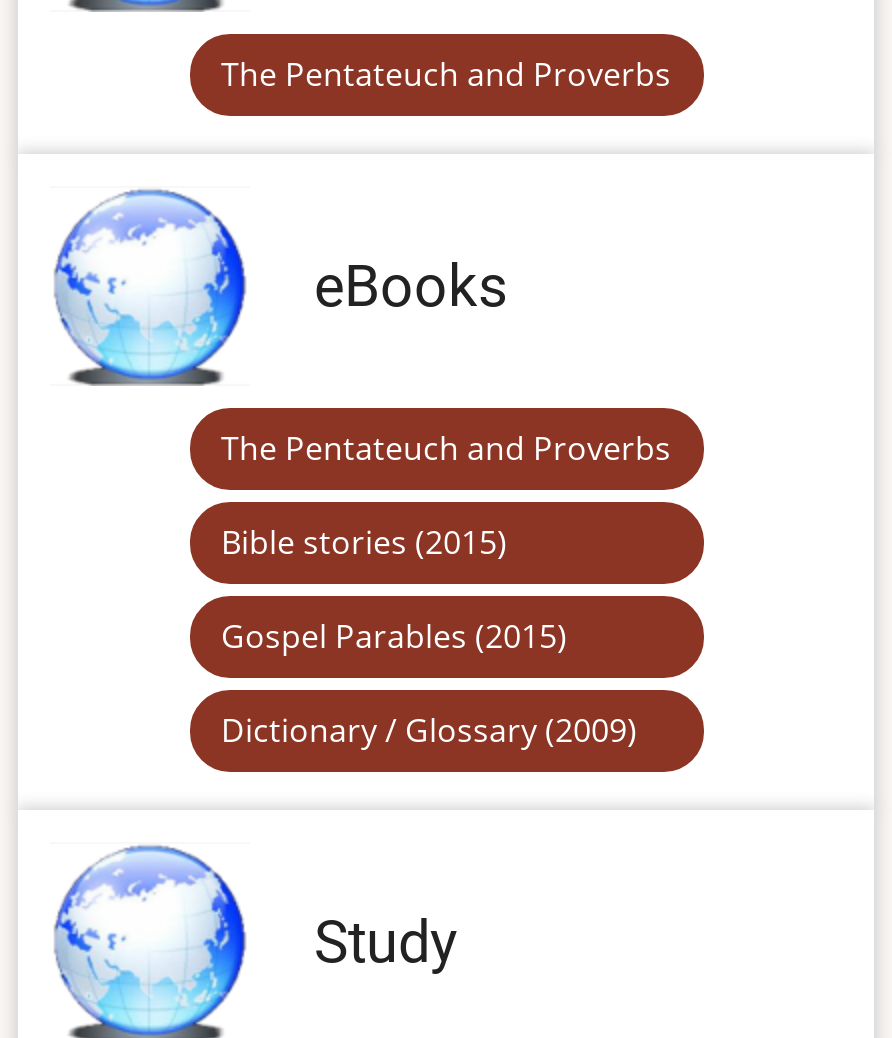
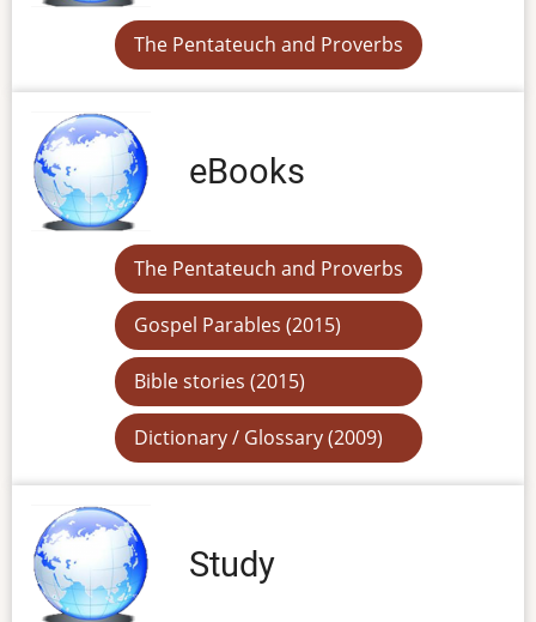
moved [221,519,507,563] -> [133,367,304,394]: Bible stories (2015)
moved [221,613,567,657] -> [133,311,340,337]: Gospel Parables (2015)

